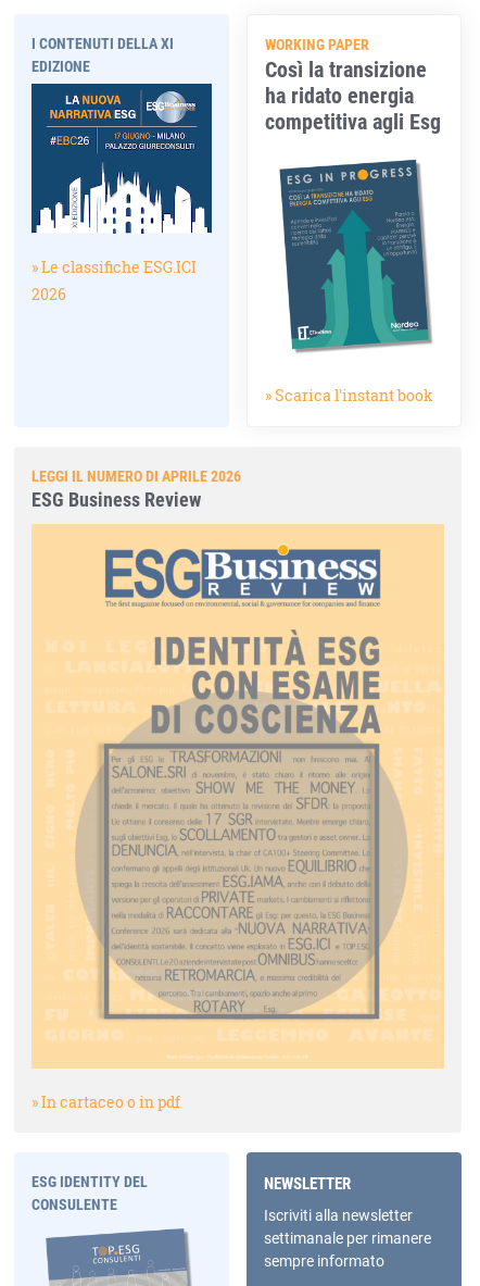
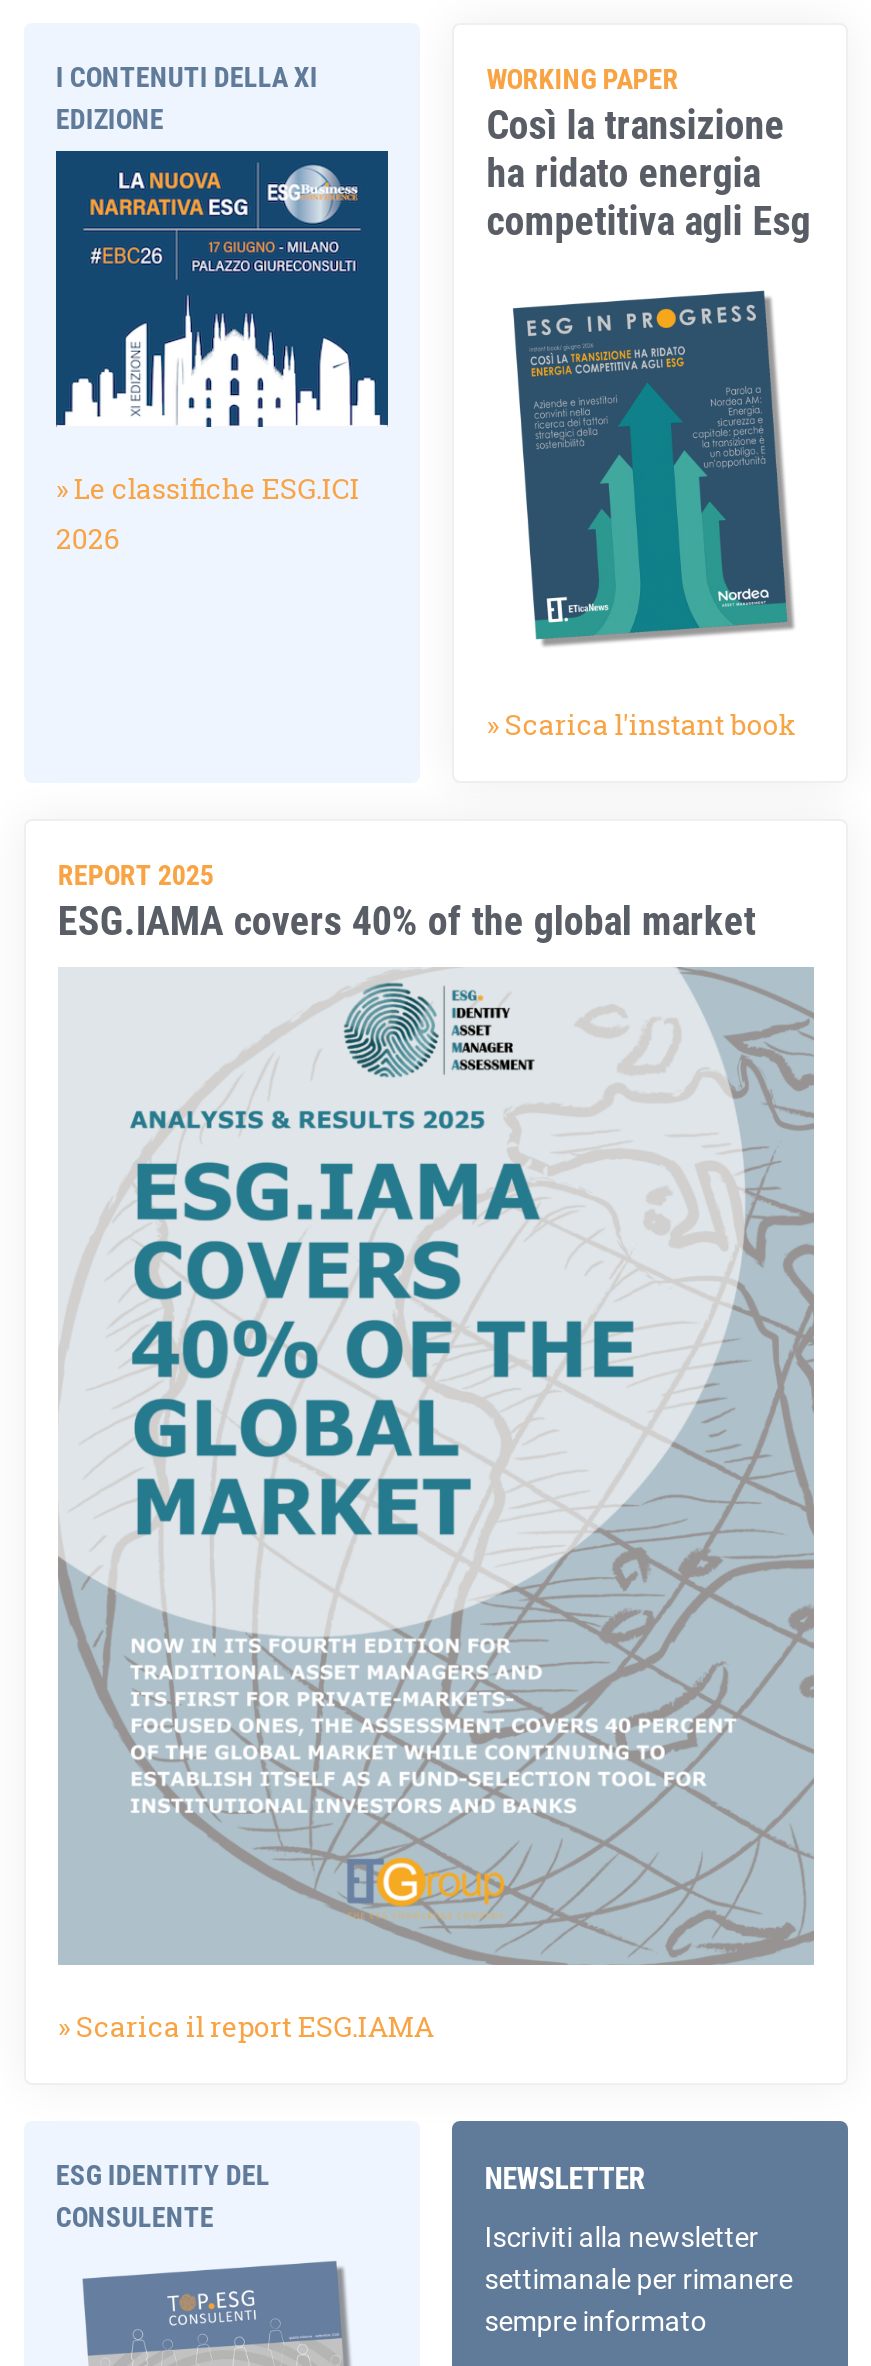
[31,465,241,512] LEGGI IL NUMERO DI APRILE 2026 | ESG Business Review -> [58,855,756,945] REPORT 2025 | ESG.IAMA covers 40% of the global market
[30,523,444,1113] [image] | » In cartaceo o in pdf -> [56,963,814,2045] [image] | » Scarica il report ESG.IAMA

